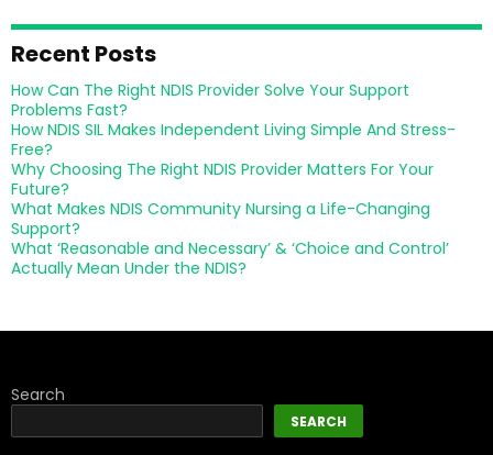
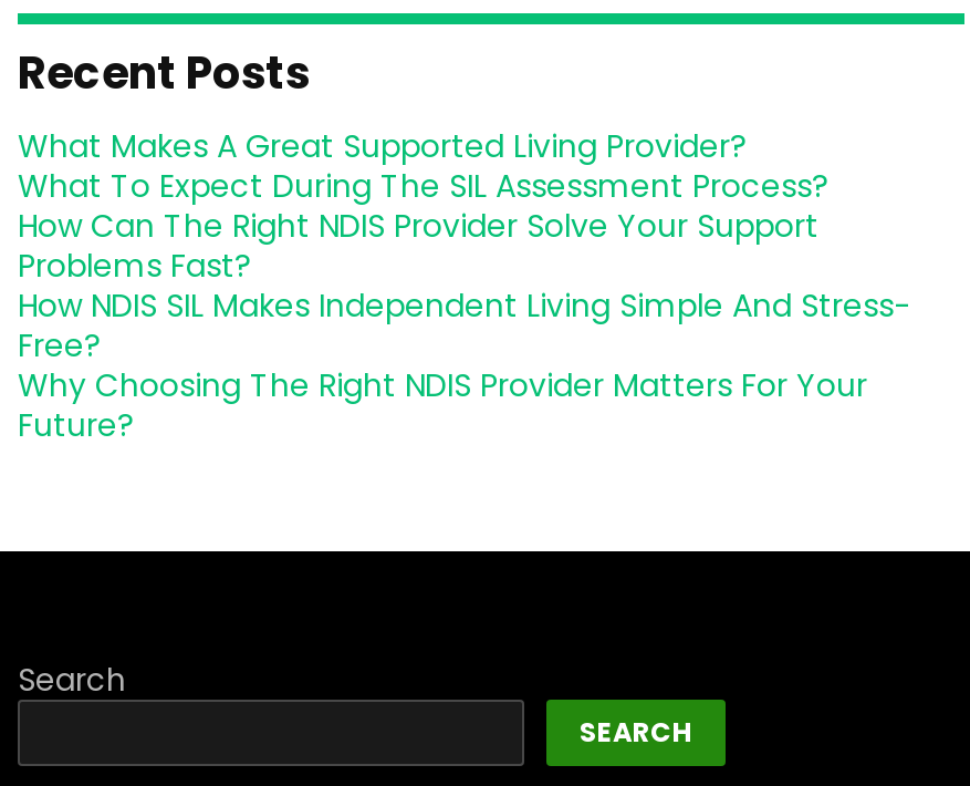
none -> [18,124,830,208] What Makes A Great Supported Living Provider? | What To Expect During The SIL Assessment Process?
moved [11,79,456,200] -> [18,204,911,447]: How Can The Right NDIS Provider Solve Your Support | Problems Fast? | How NDIS SIL Makes Independent Living Simple And Stress- | Free? | Why Choosing The Right NDIS Provider Matters For Your | Future?
[11,198,449,279] What Makes NDIS Community Nursing a Life-Changing | Support? | What ‘Reasonable and Necessary’ & ‘Choice and Control’ | Actually Mean Under the NDIS? -> none

